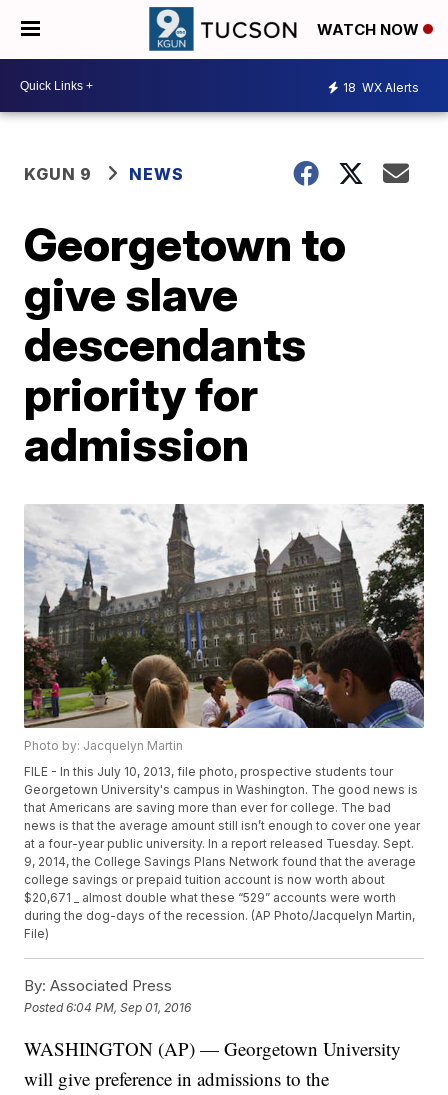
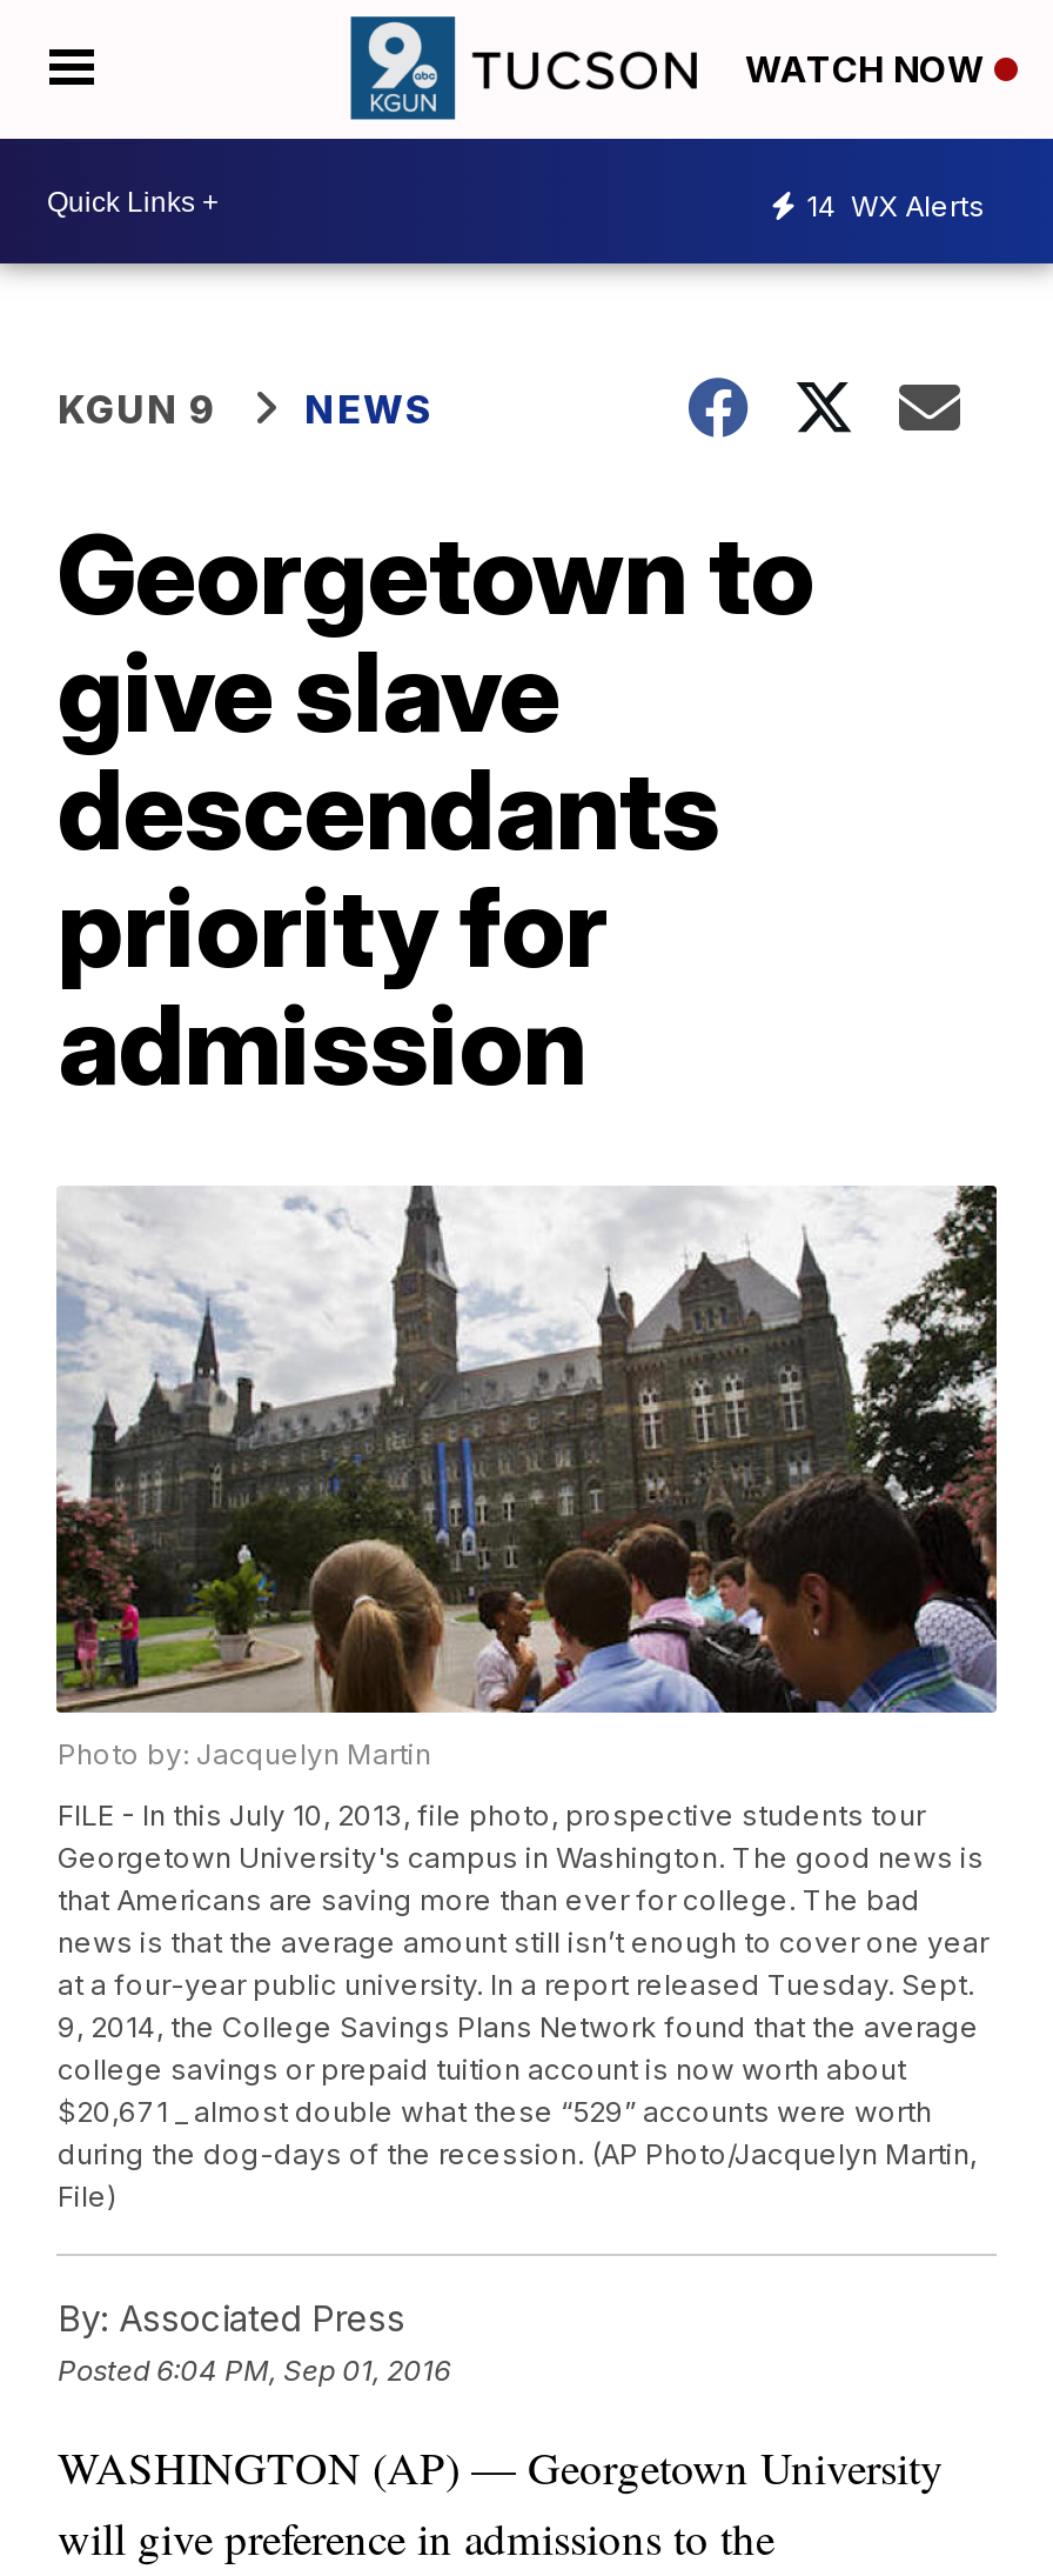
[343,79,419,94] 18 WX Alerts -> [806,187,985,222] 14 WX Alerts

